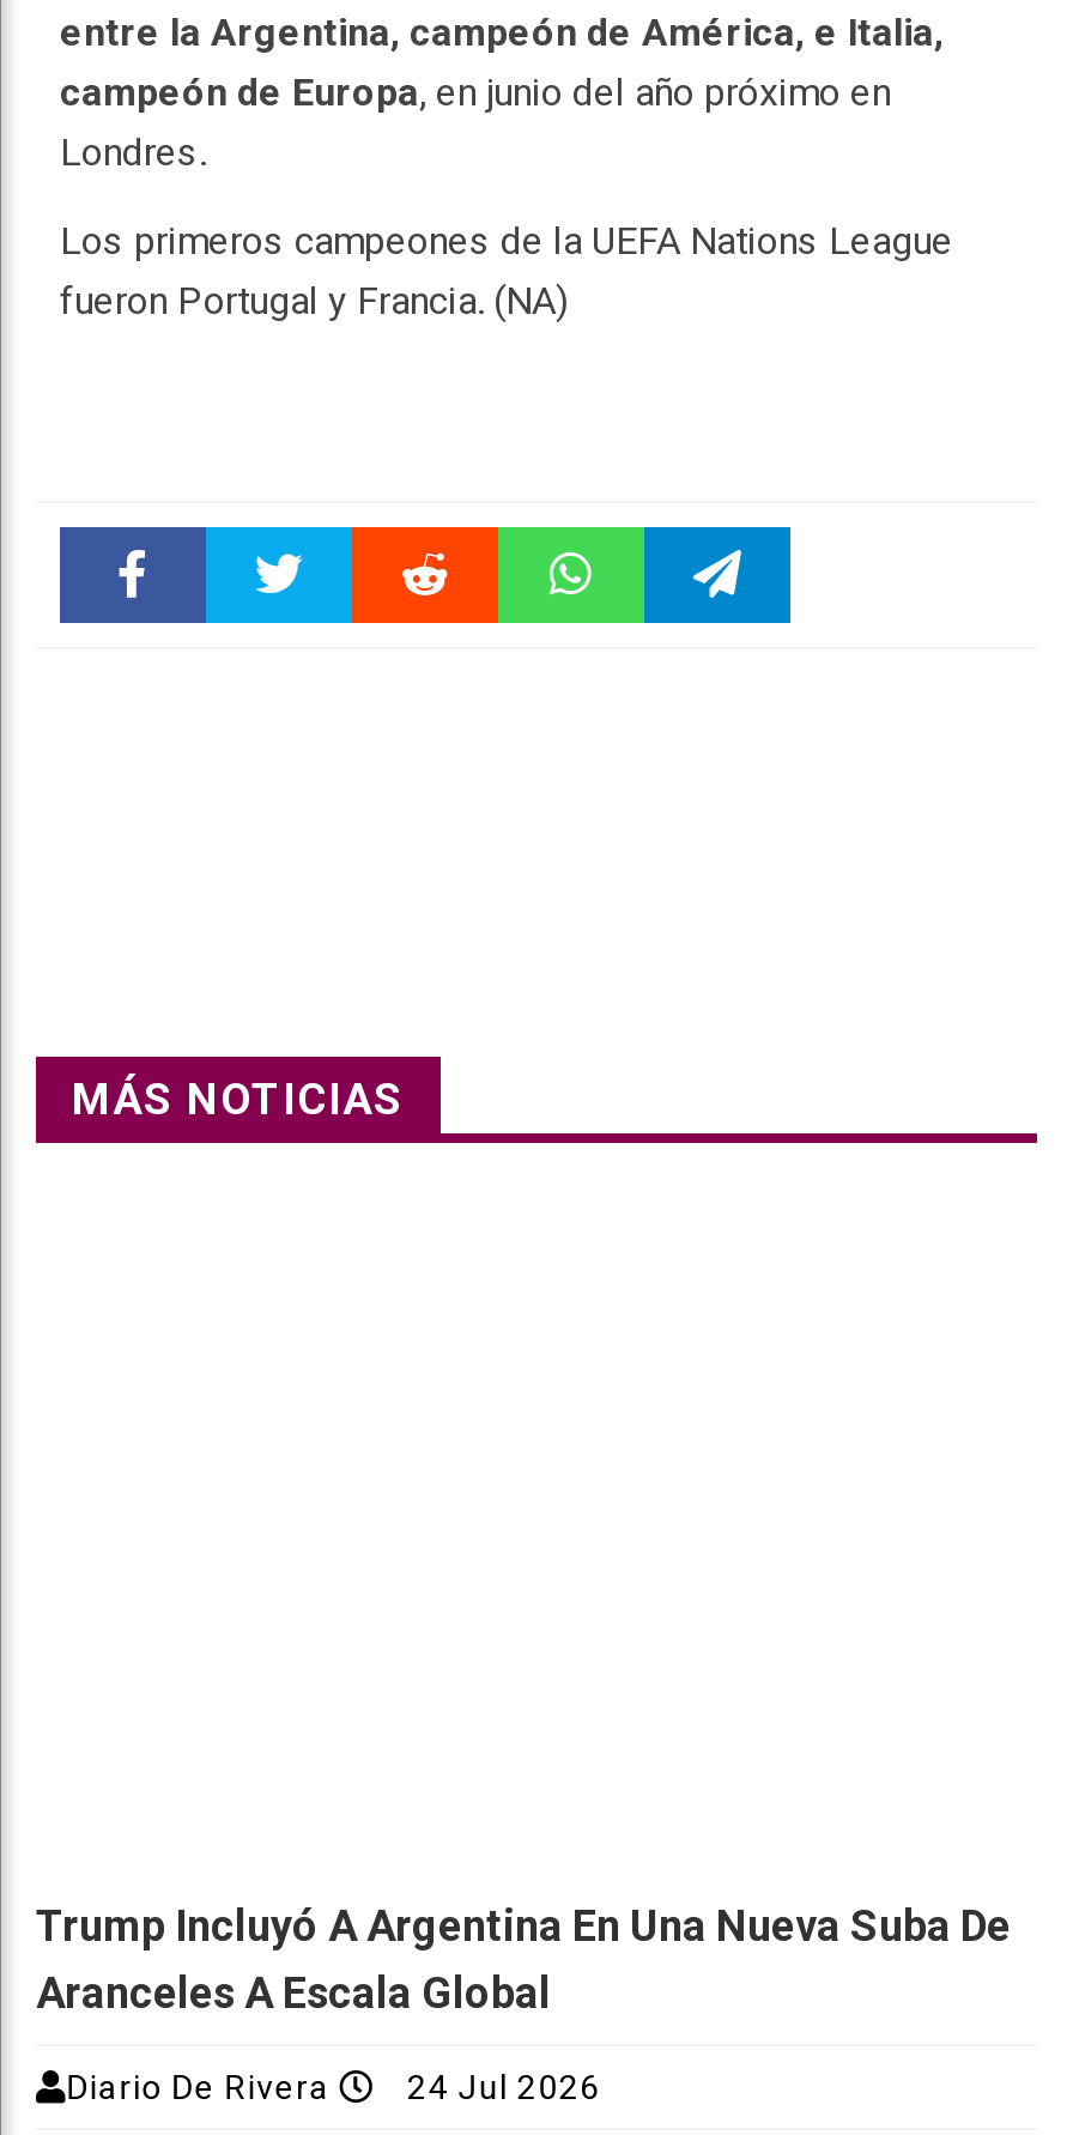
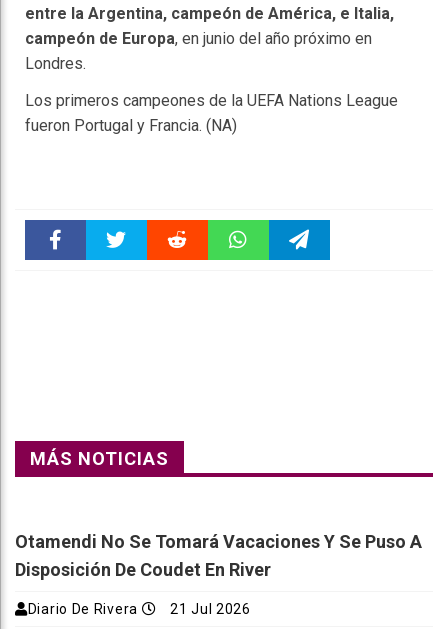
[36,1900,1011,2018] Trump Incluyó A Argentina En Una Nueva Suba De | Aranceles A Escala Global -> [15,531,422,580] Otamendi No Se Tomará Vacaciones Y Se Puso A | Disposición De Coudet En River
[66,2068,600,2106] Diario De Rivera 24 Jul 2026 -> [28,601,251,617] Diario De Rivera 21 Jul 2026

